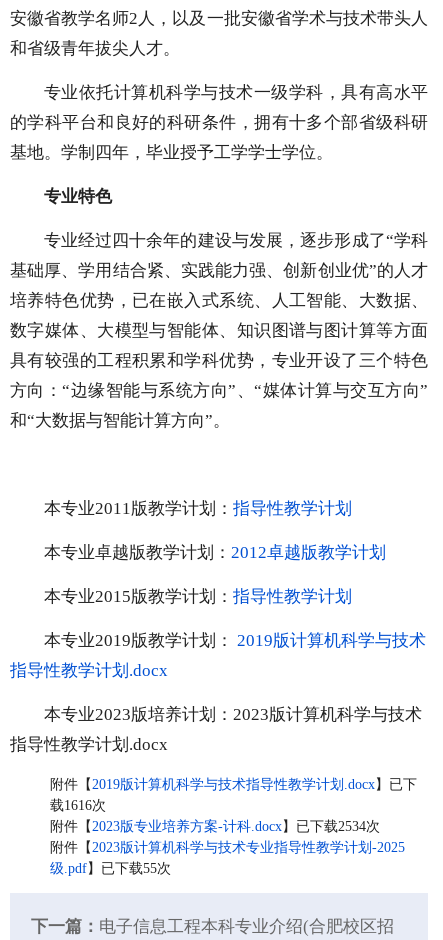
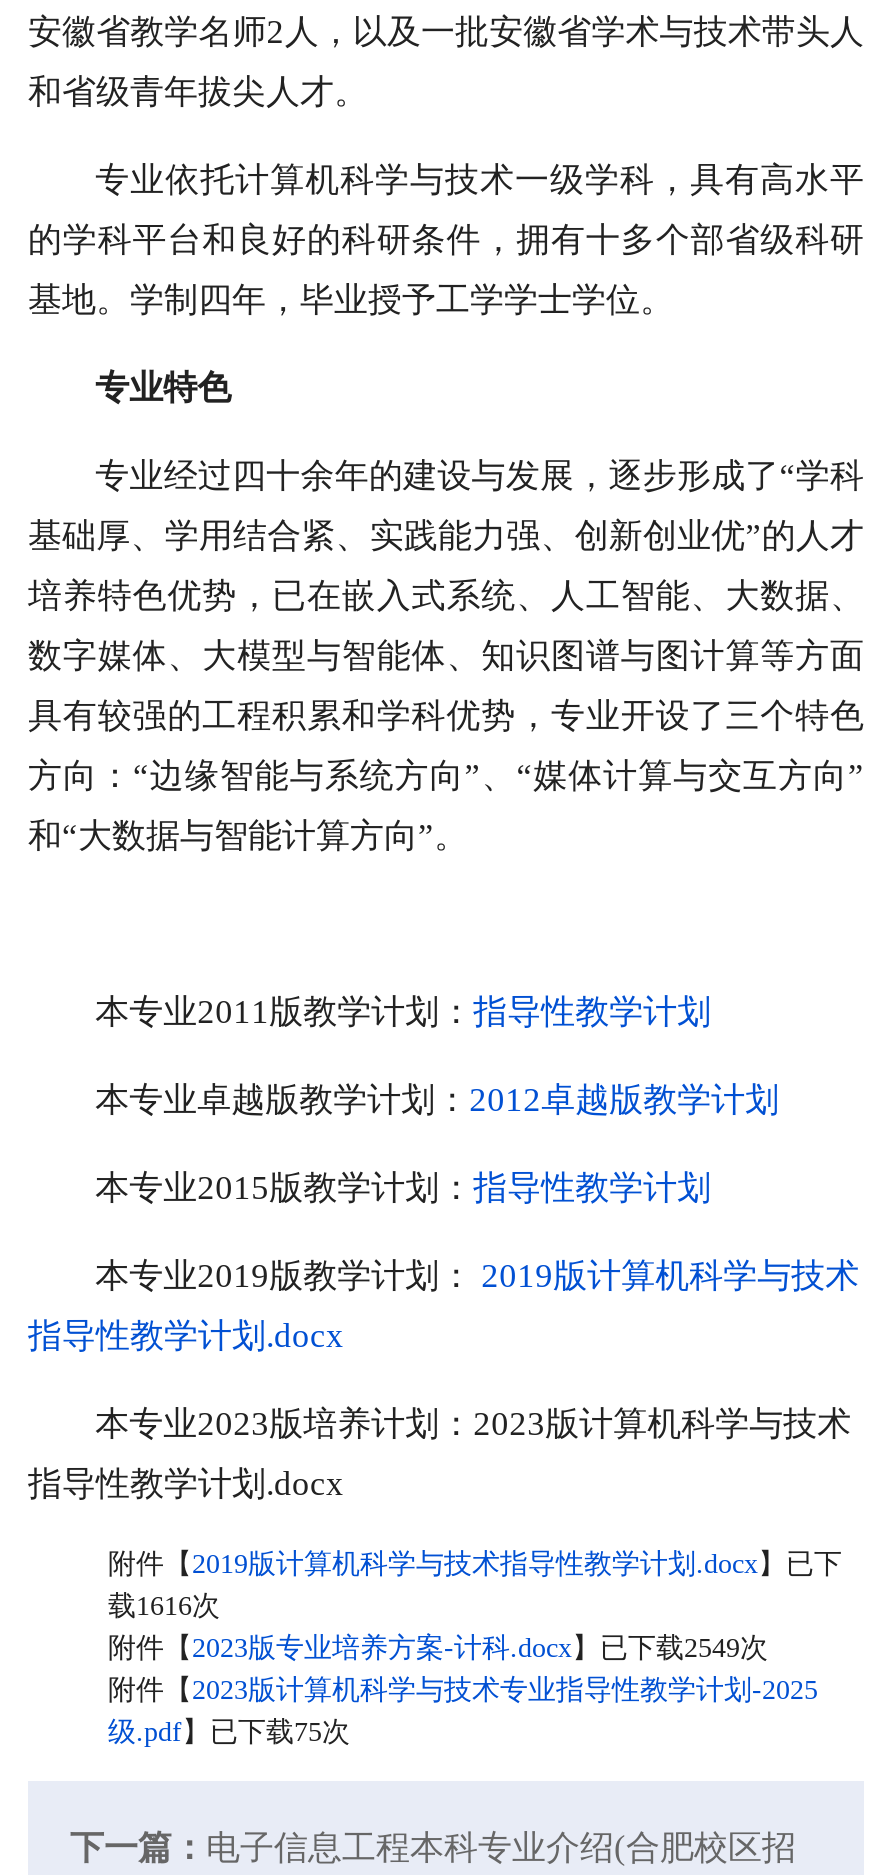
[50,819,380,834] 附件【2023版专业培养方案-计科.docx】已下载2534次 -> [108,1632,768,1662] 附件【2023版专业培养方案-计科.docx】已下载2549次
[50,861,171,876] 级.pdf】已下载55次 -> [108,1716,350,1746] 级.pdf】已下载75次

